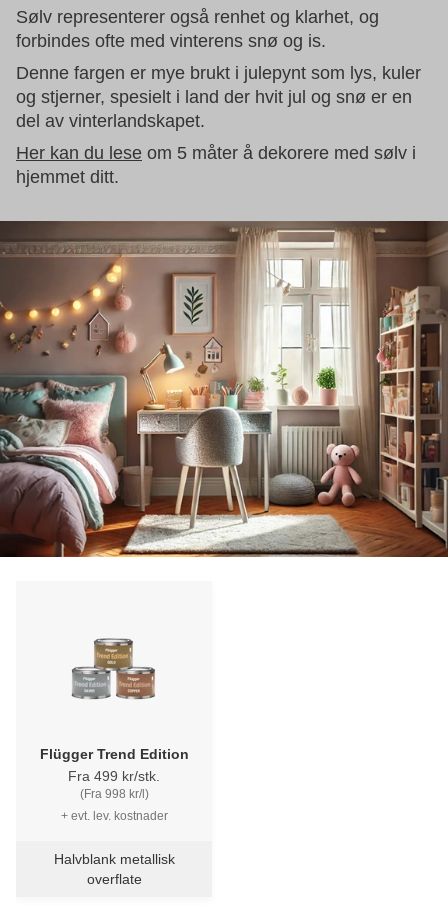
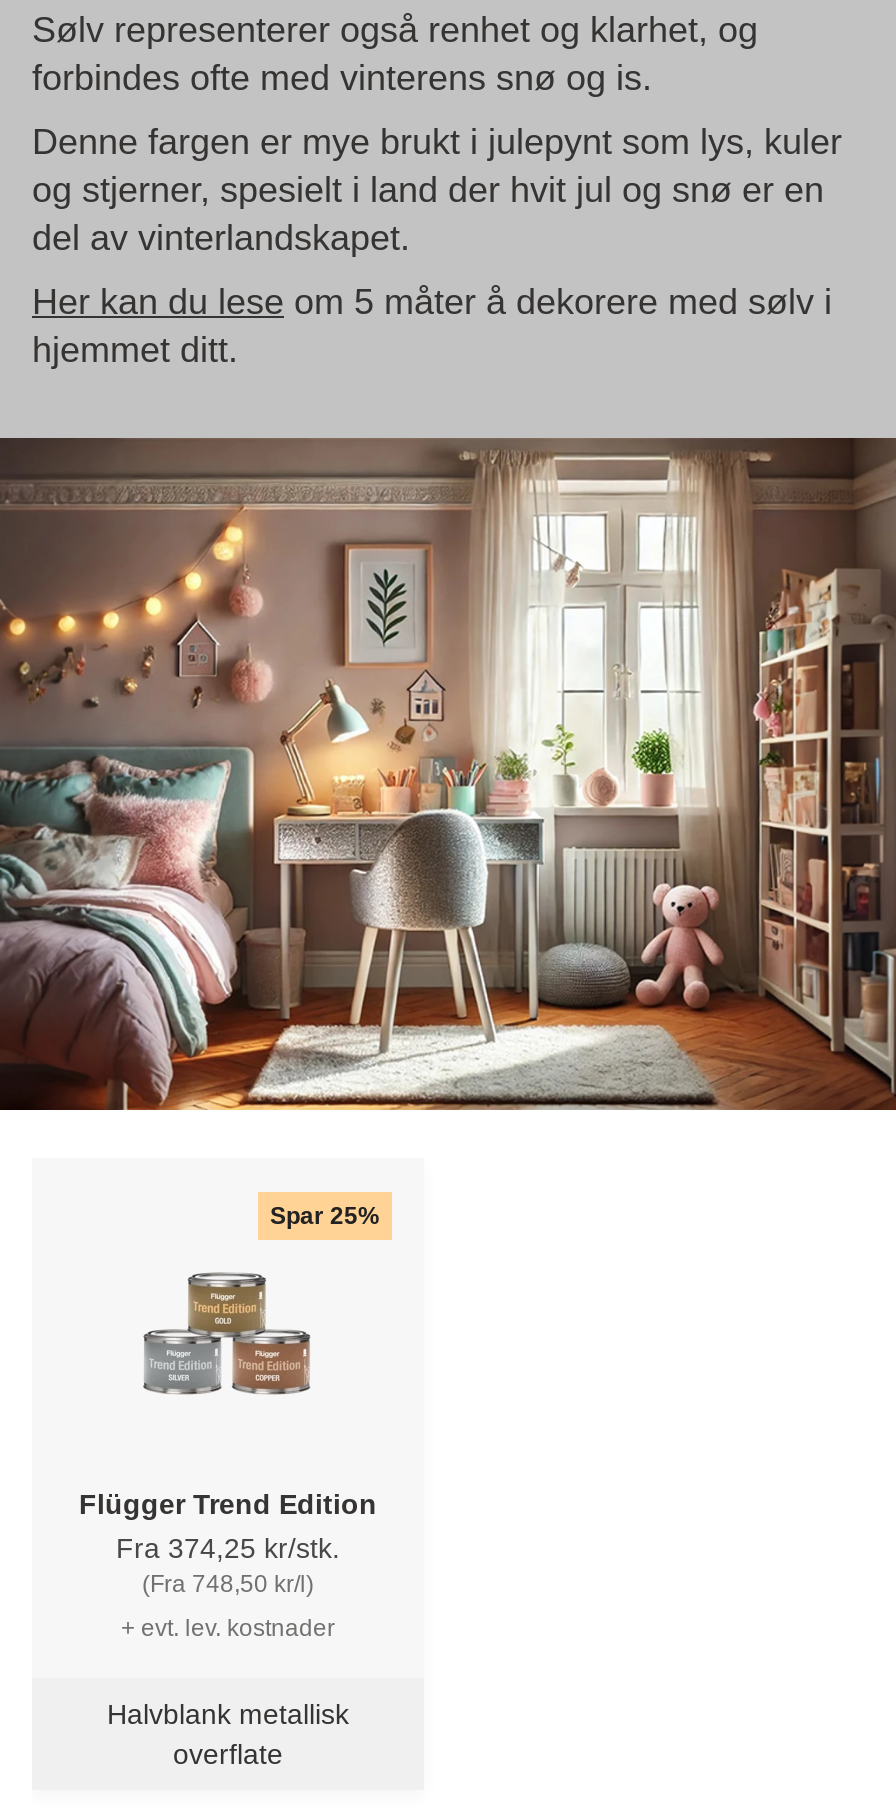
none -> [270,1202,380,1230] Spar 25%
[68,768,160,784] Fra 499 kr/stk. -> [116,1532,340,1564] Fra 374,25 kr/stk.
[79,787,148,801] (Fra 998 kr/l) -> [142,1570,314,1598] (Fra 748,50 kr/l)

